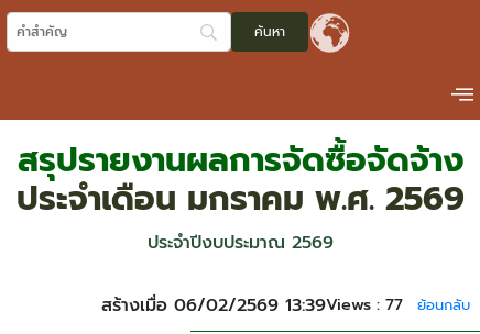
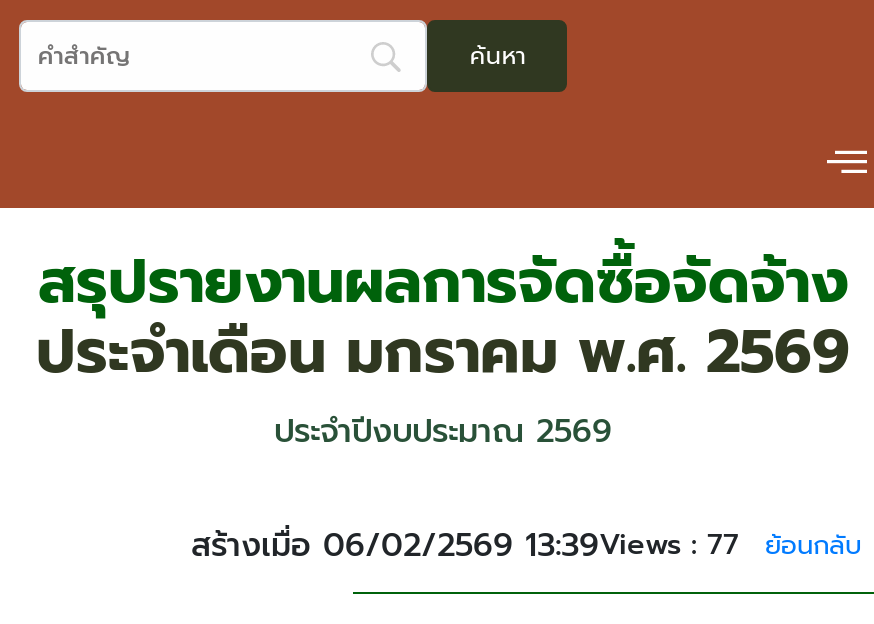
[309,12,350,54] [image] -> none

